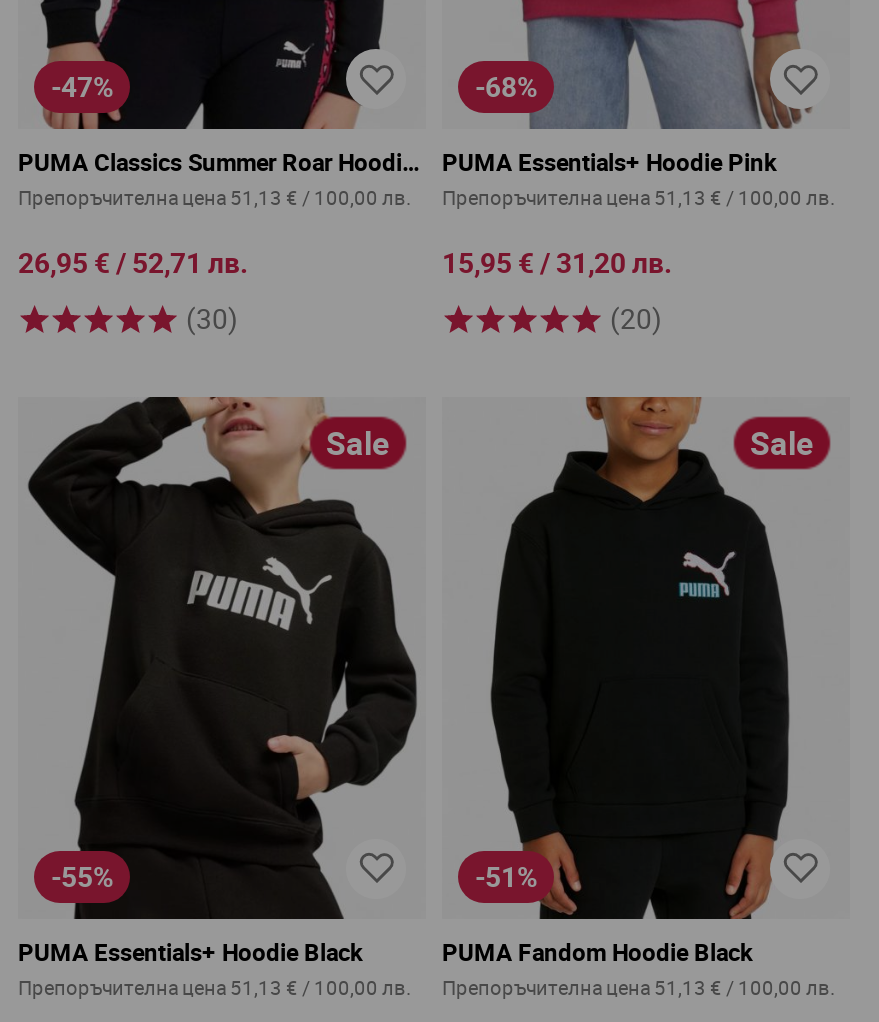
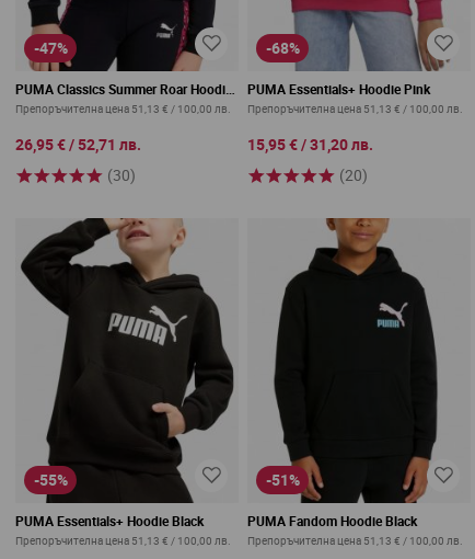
[326,421,390,465] Sale -> none
[750,421,814,465] Sale -> none

